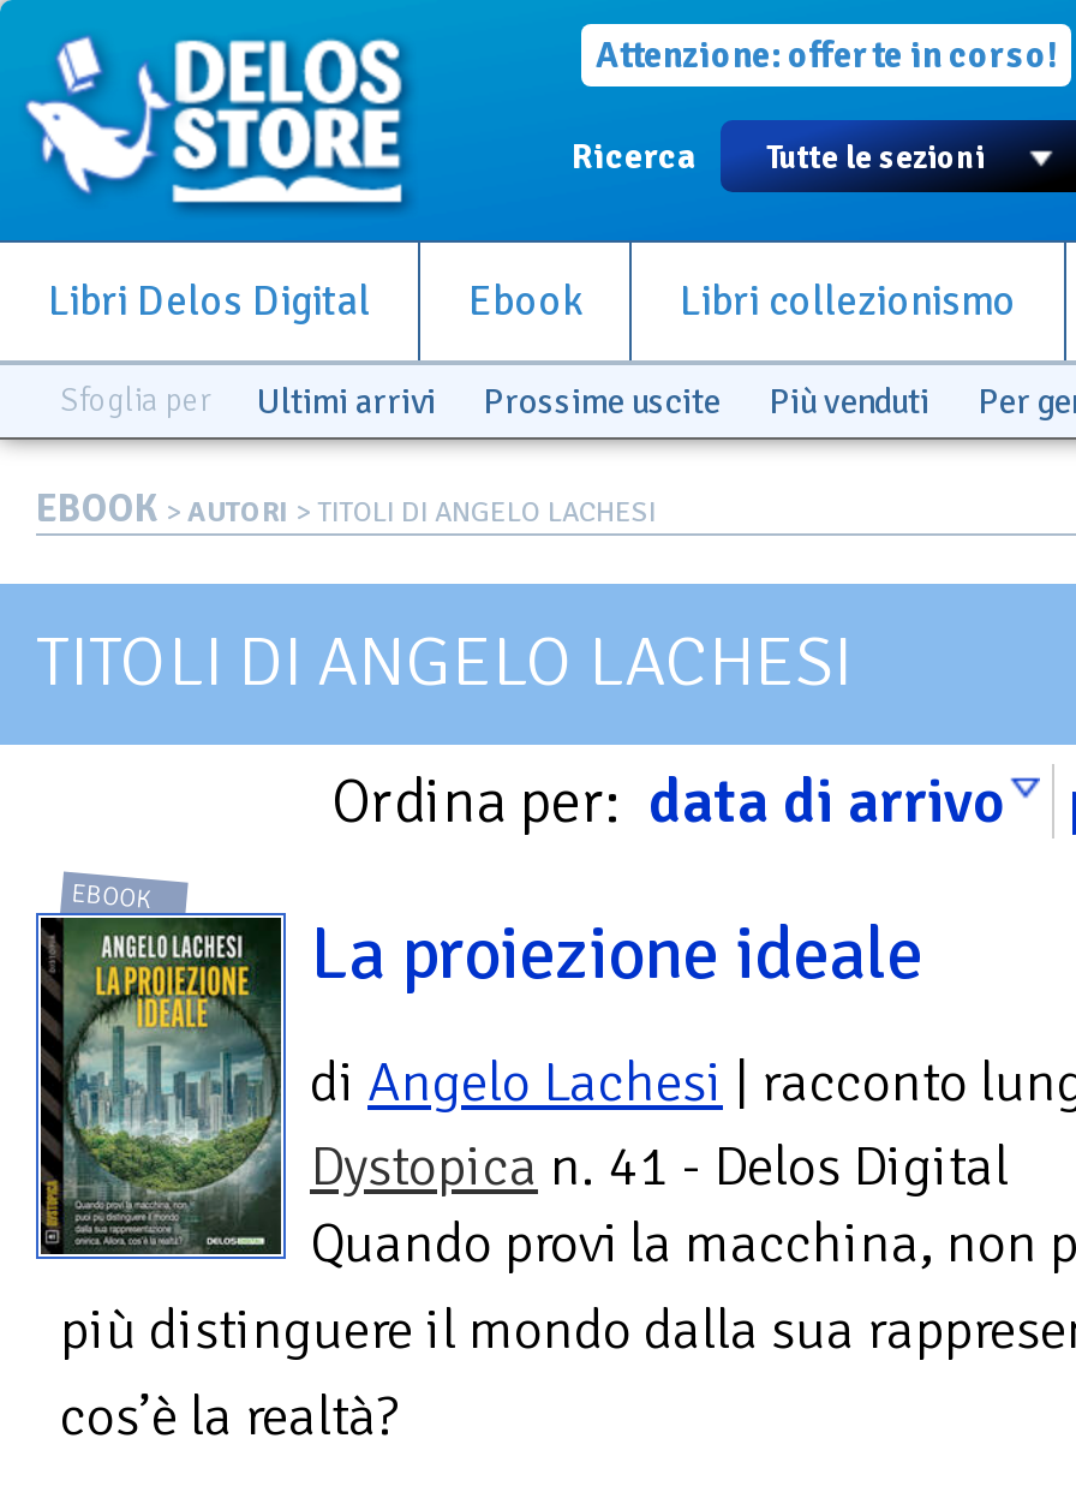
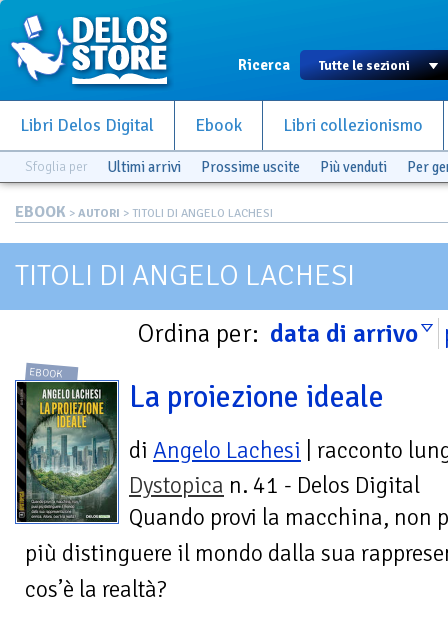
[596,34,1057,77] Attenzione: offerte in corso! -> none

